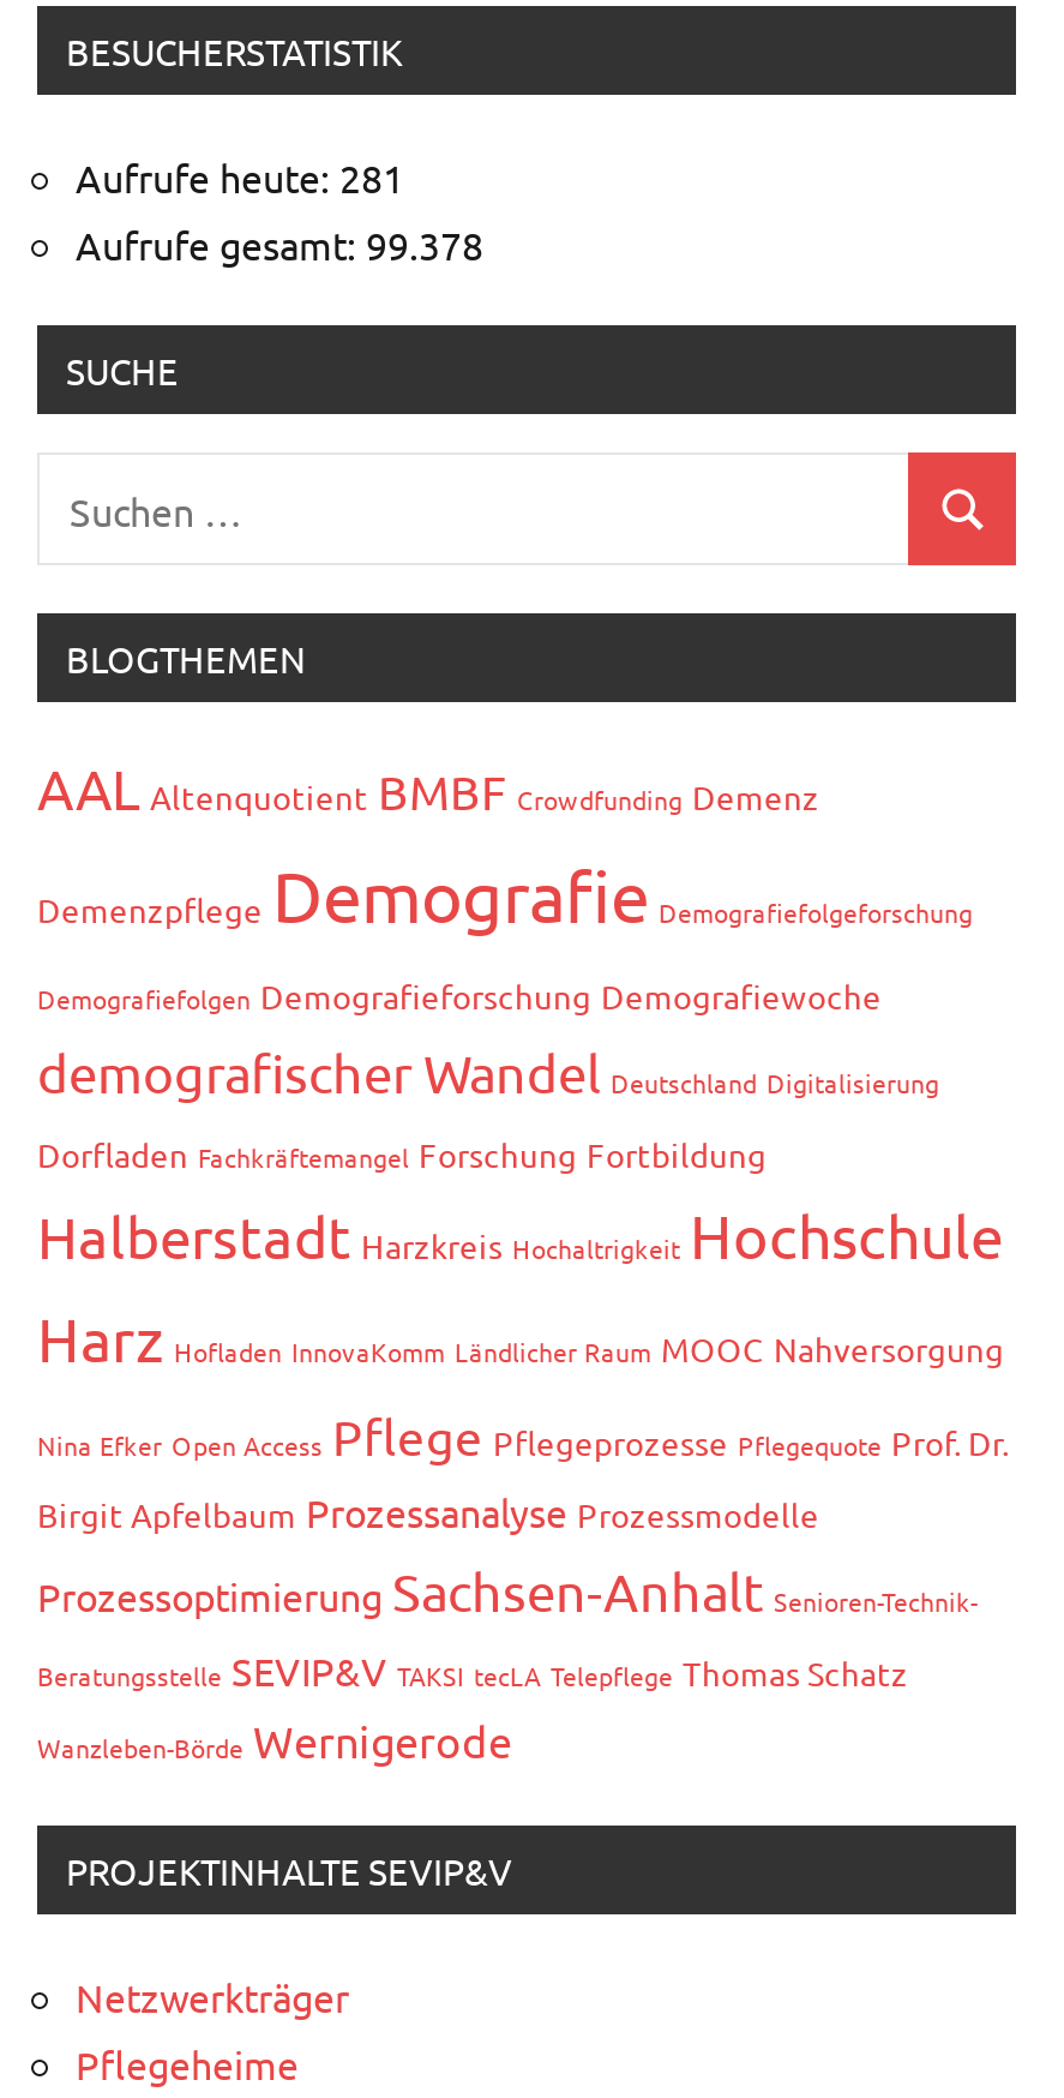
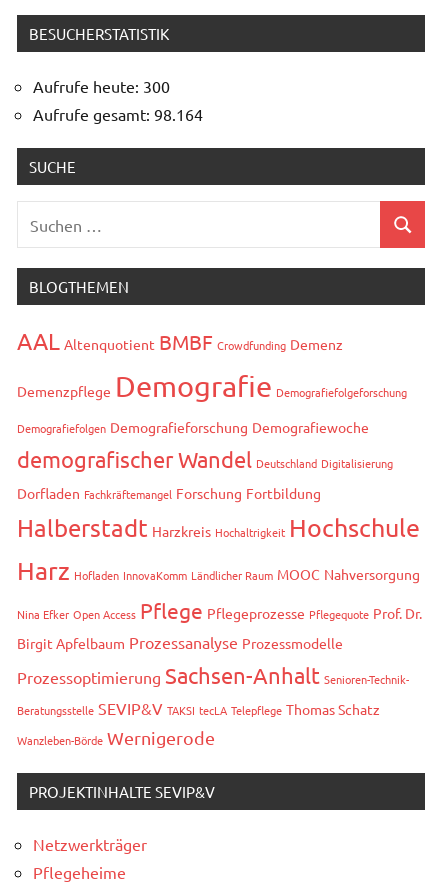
[76,153,404,201] Aufrufe heute: 281 -> [33,76,170,96] Aufrufe heute: 300
[76,220,483,268] Aufrufe gesamt: 99.378 -> [33,104,203,124] Aufrufe gesamt: 98.164

